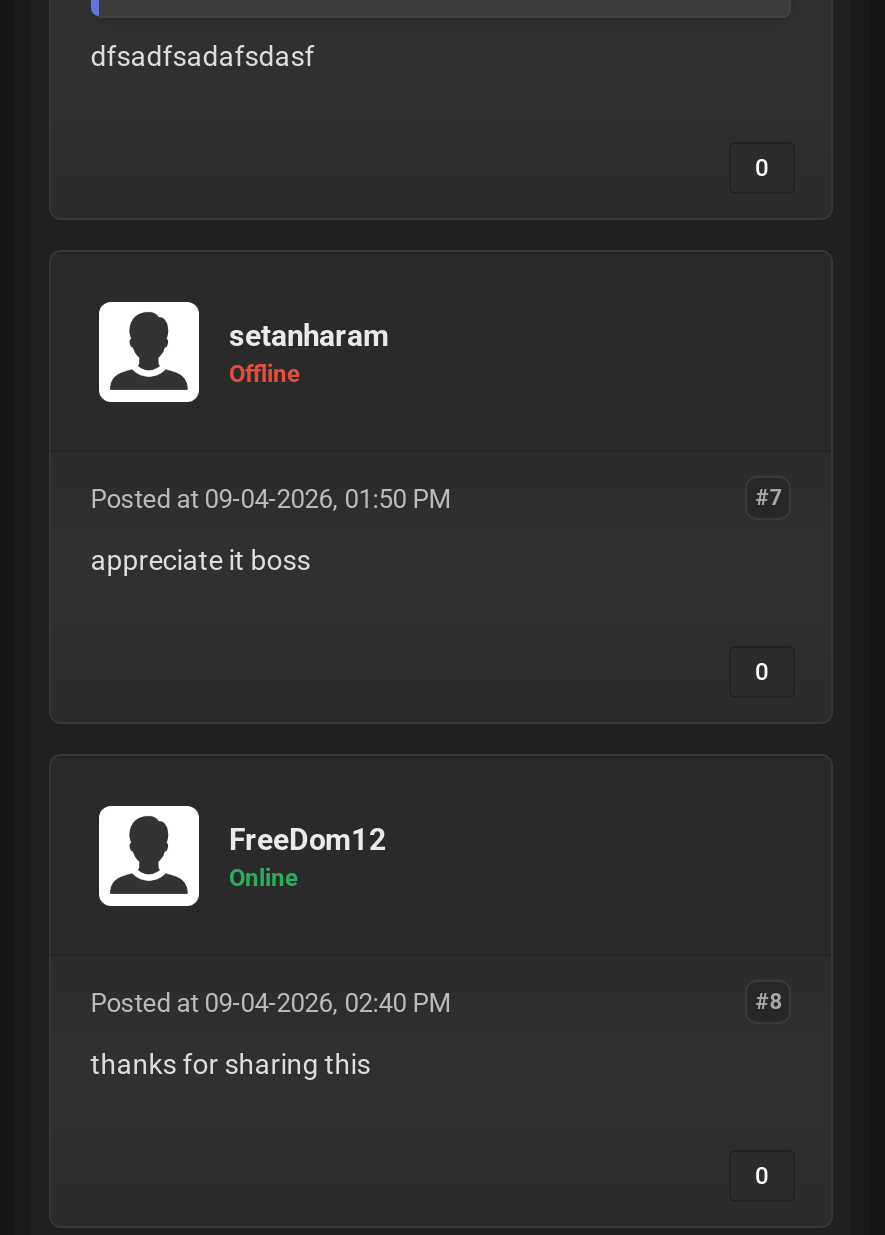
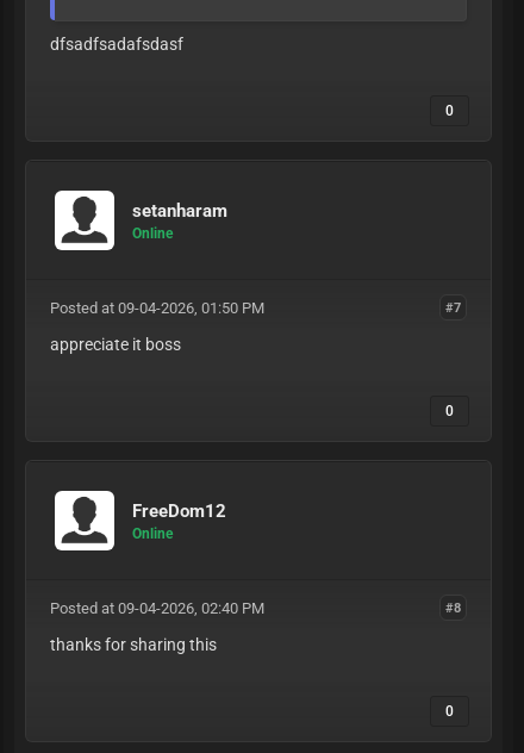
[229,359,299,387] Offline -> [132,225,173,241] Online

